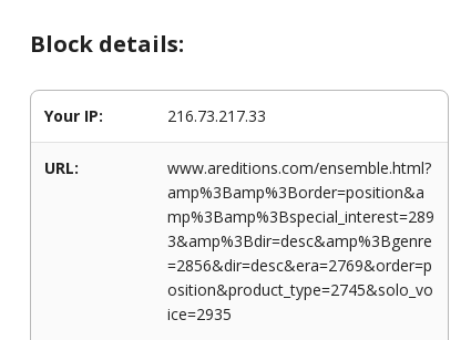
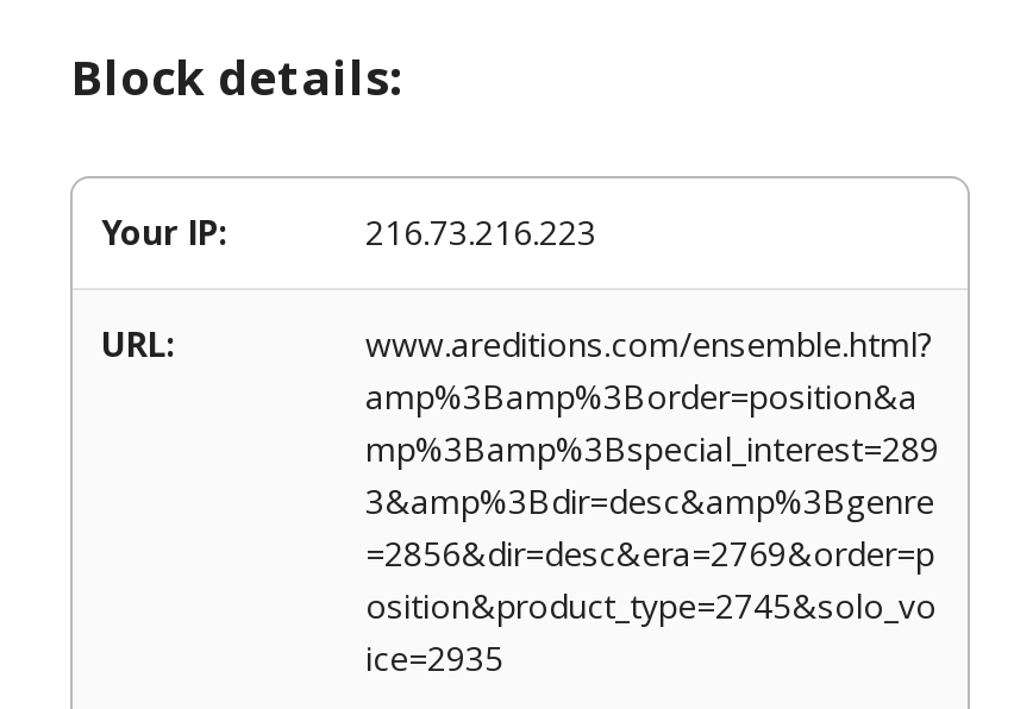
[167,105,266,126] 216.73.217.33 -> [365,209,596,255] 216.73.216.223

